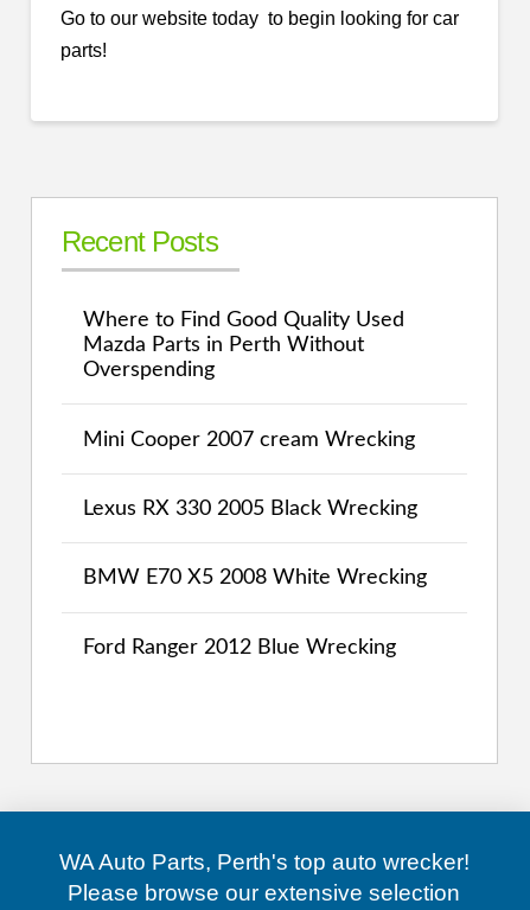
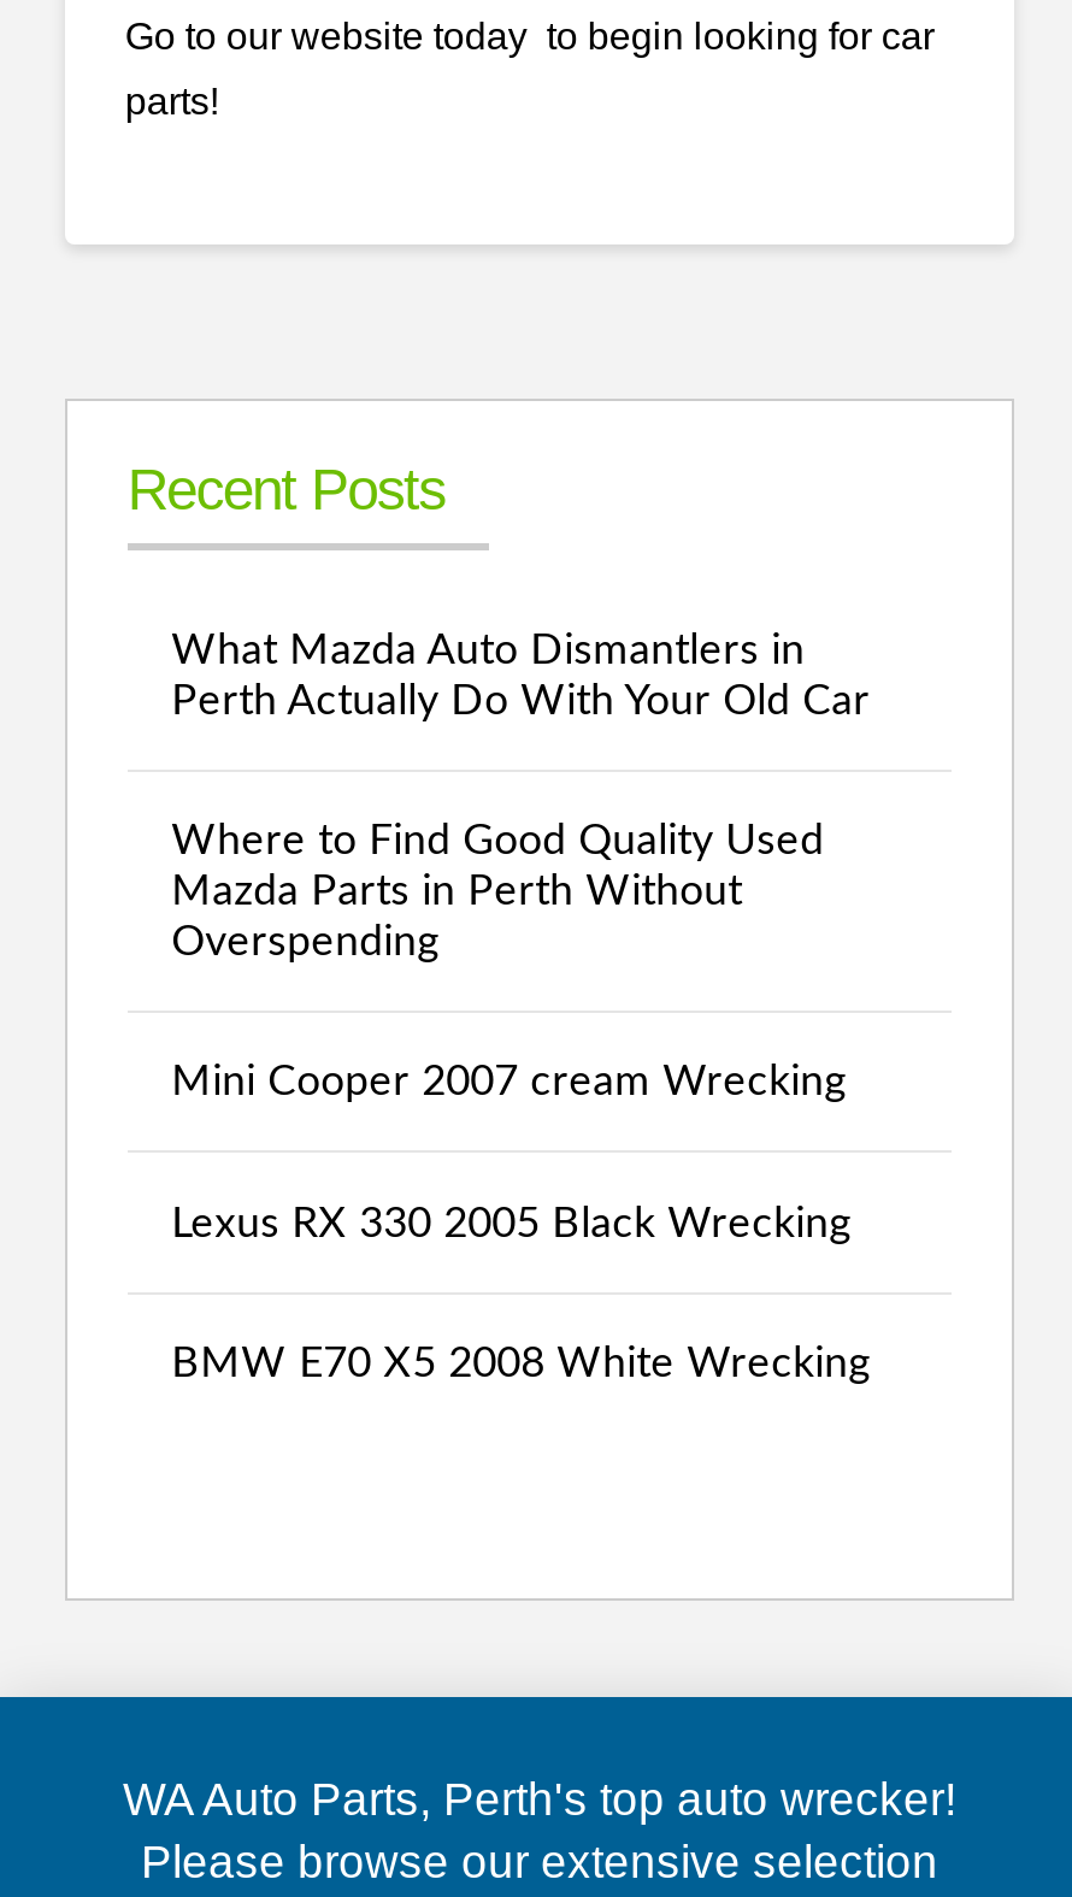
none -> [171,628,870,720] What Mazda Auto Dismantlers in | Perth Actually Do With Your Old Car
moved [83,310,427,588] -> [171,820,870,1383]: Where to Find Good Quality Used | Mazda Parts in Perth Without | Overspending | Mini Cooper 2007 cream Wrecking | Lexus RX 330 2005 Black Wrecking | BMW E70 X5 2008 White Wrecking
[83,637,396,657] Ford Ranger 2012 Blue Wrecking -> none

